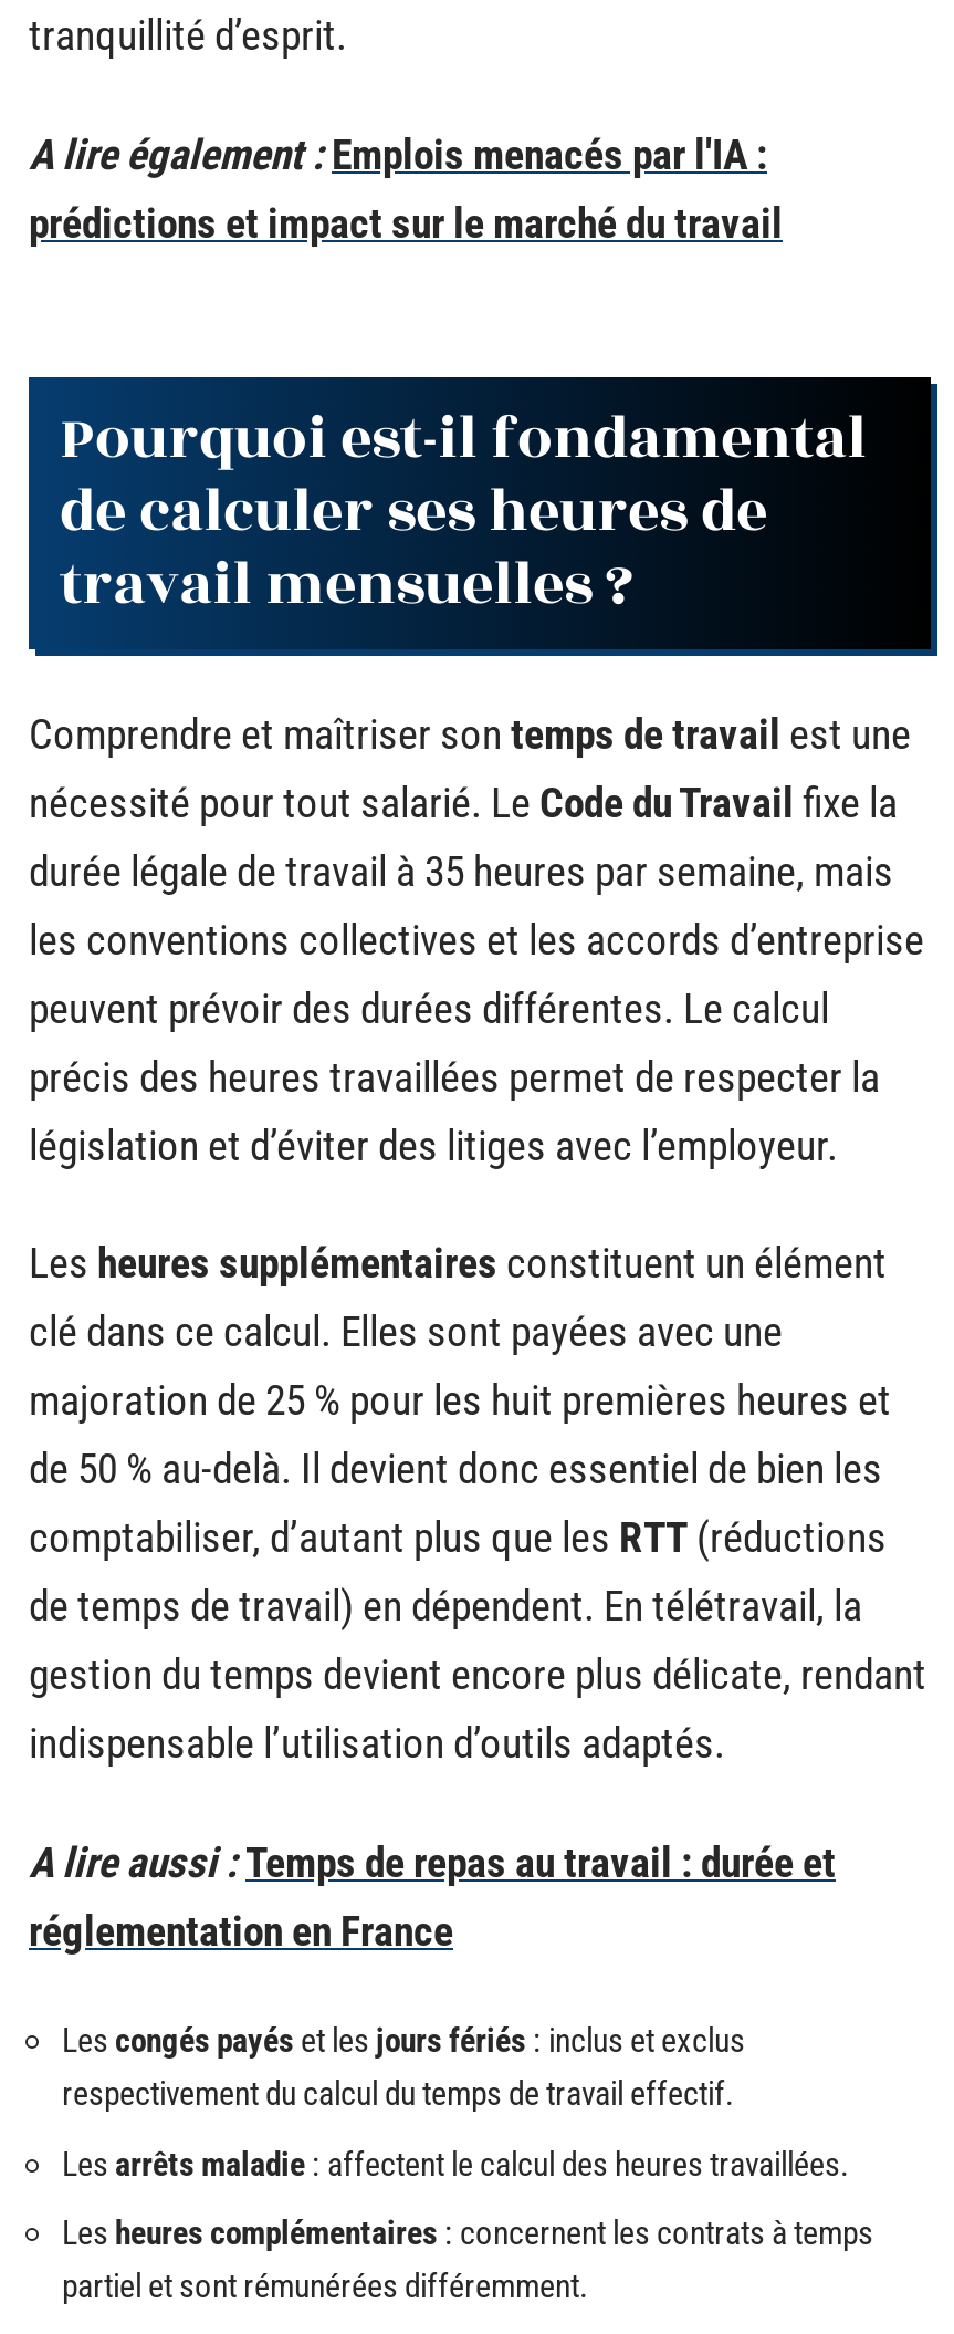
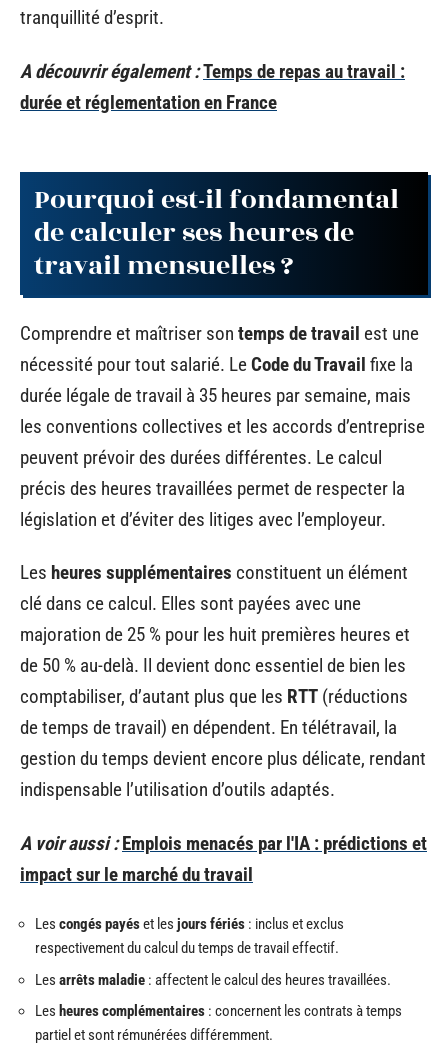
[29,128,783,248] A lire également : Emplois menacés par l'IA : | prédictions et impact sur le marché du travail -> [20,59,405,113] A découvrir également : Temps de repas au travail : | durée et réglementation en France
[29,1836,836,1956] A lire aussi : Temps de repas au travail : durée et | réglementation en France -> [20,831,427,885] A voir aussi : Emplois menacés par l'IA : prédictions et | impact sur le marché du travail

